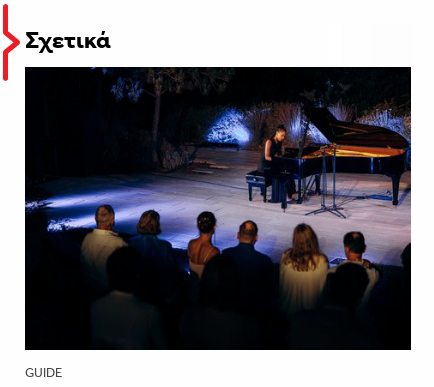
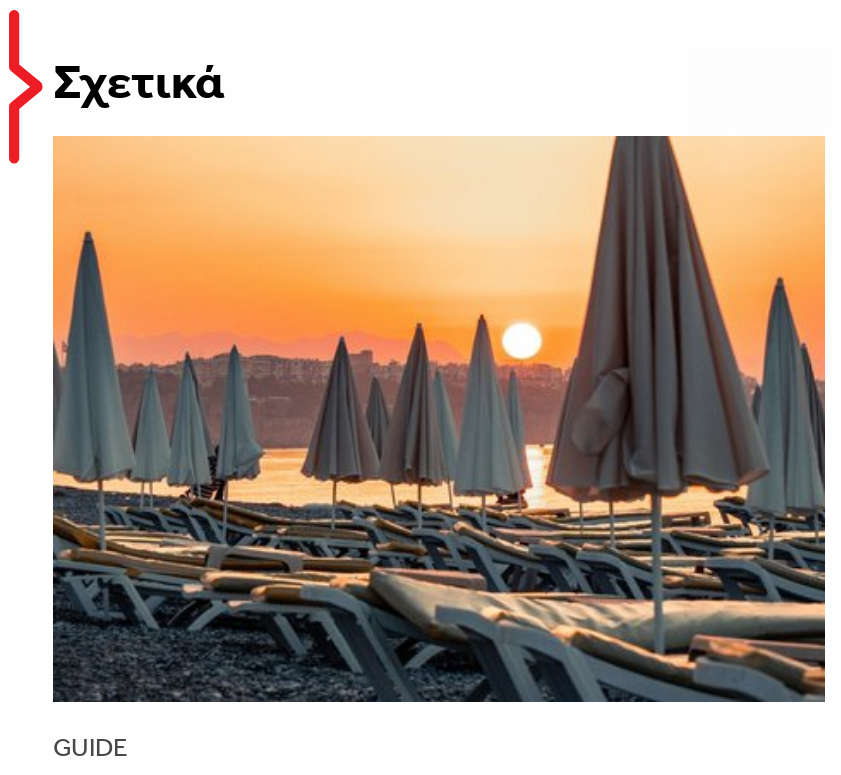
[24,66,412,350] [image] -> [51,134,827,704] [image]

